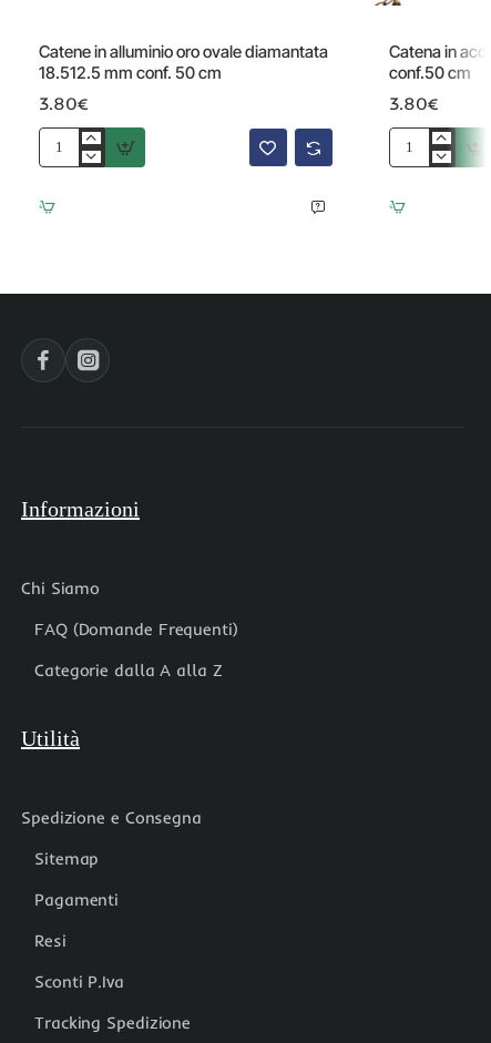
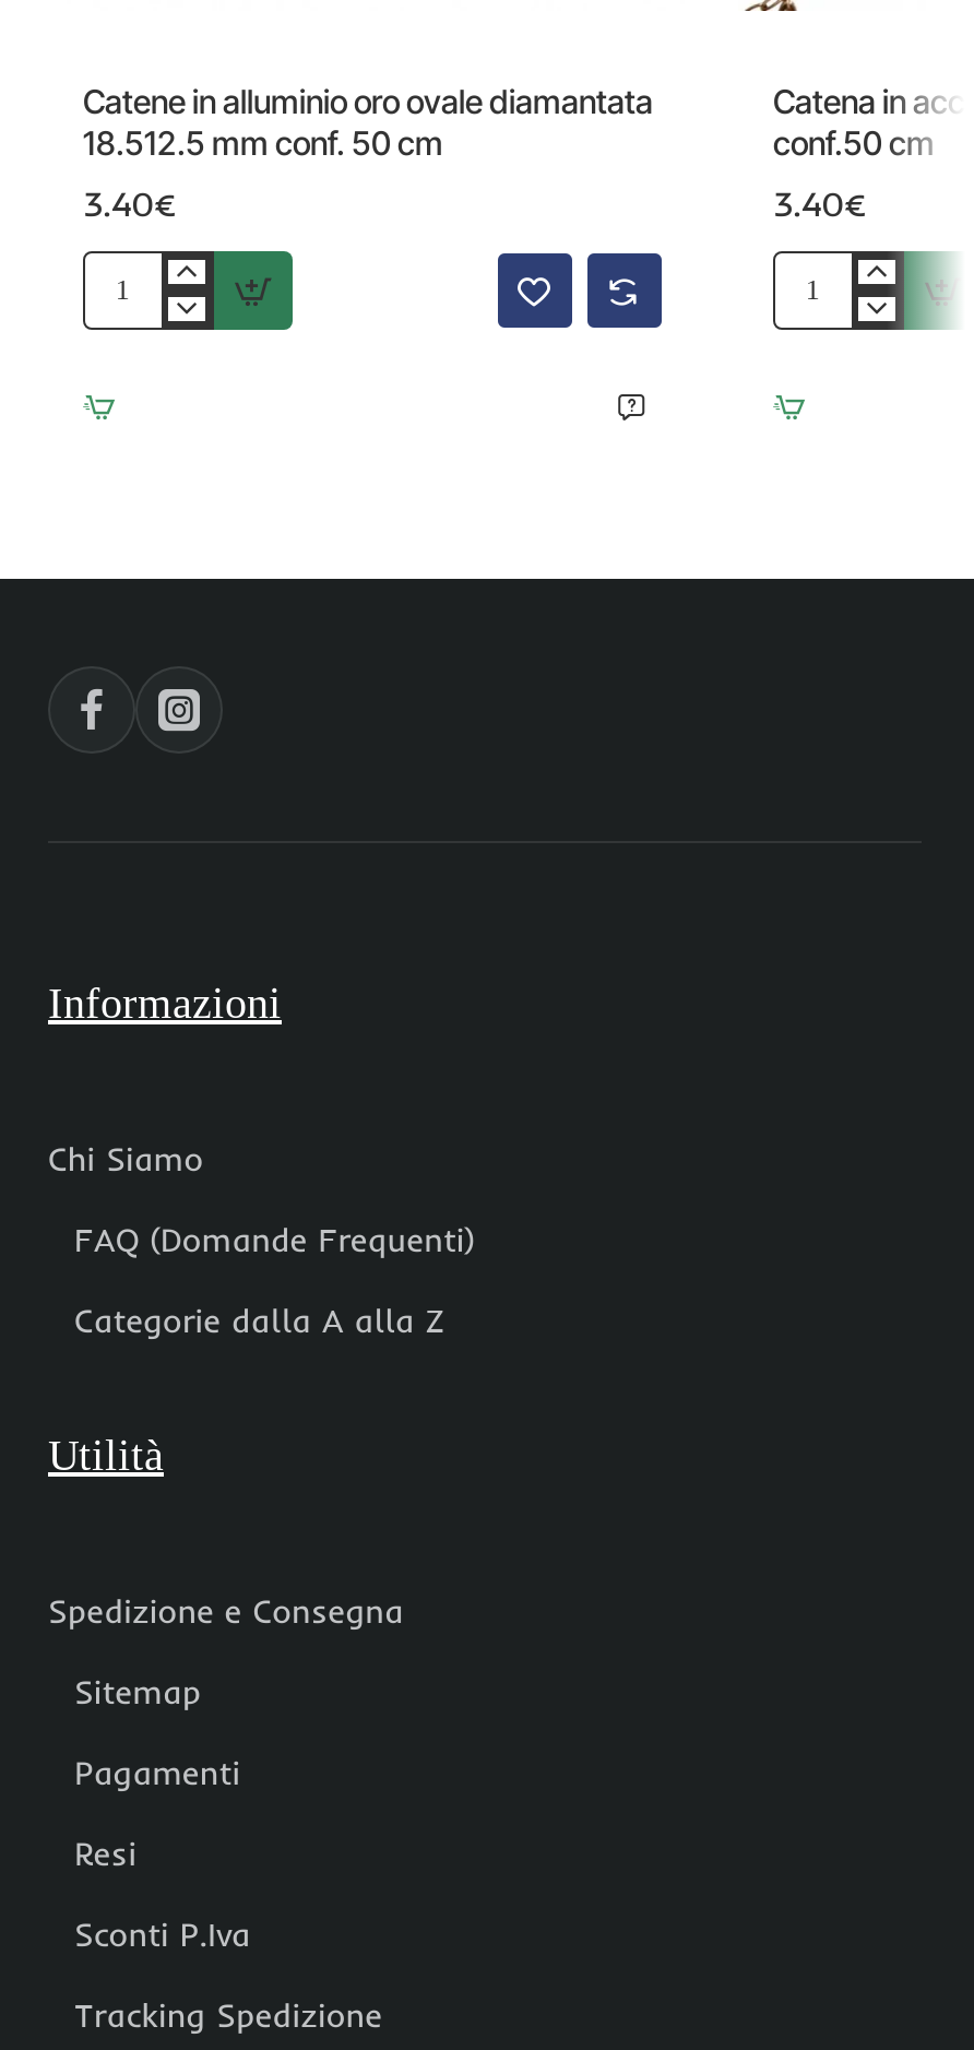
[39,92,88,114] 3.80€ -> [83,181,175,225] 3.40€
[389,92,438,114] 3.80€ -> [773,181,865,225] 3.40€

